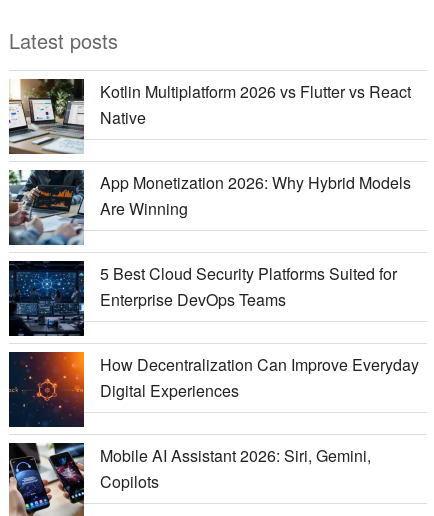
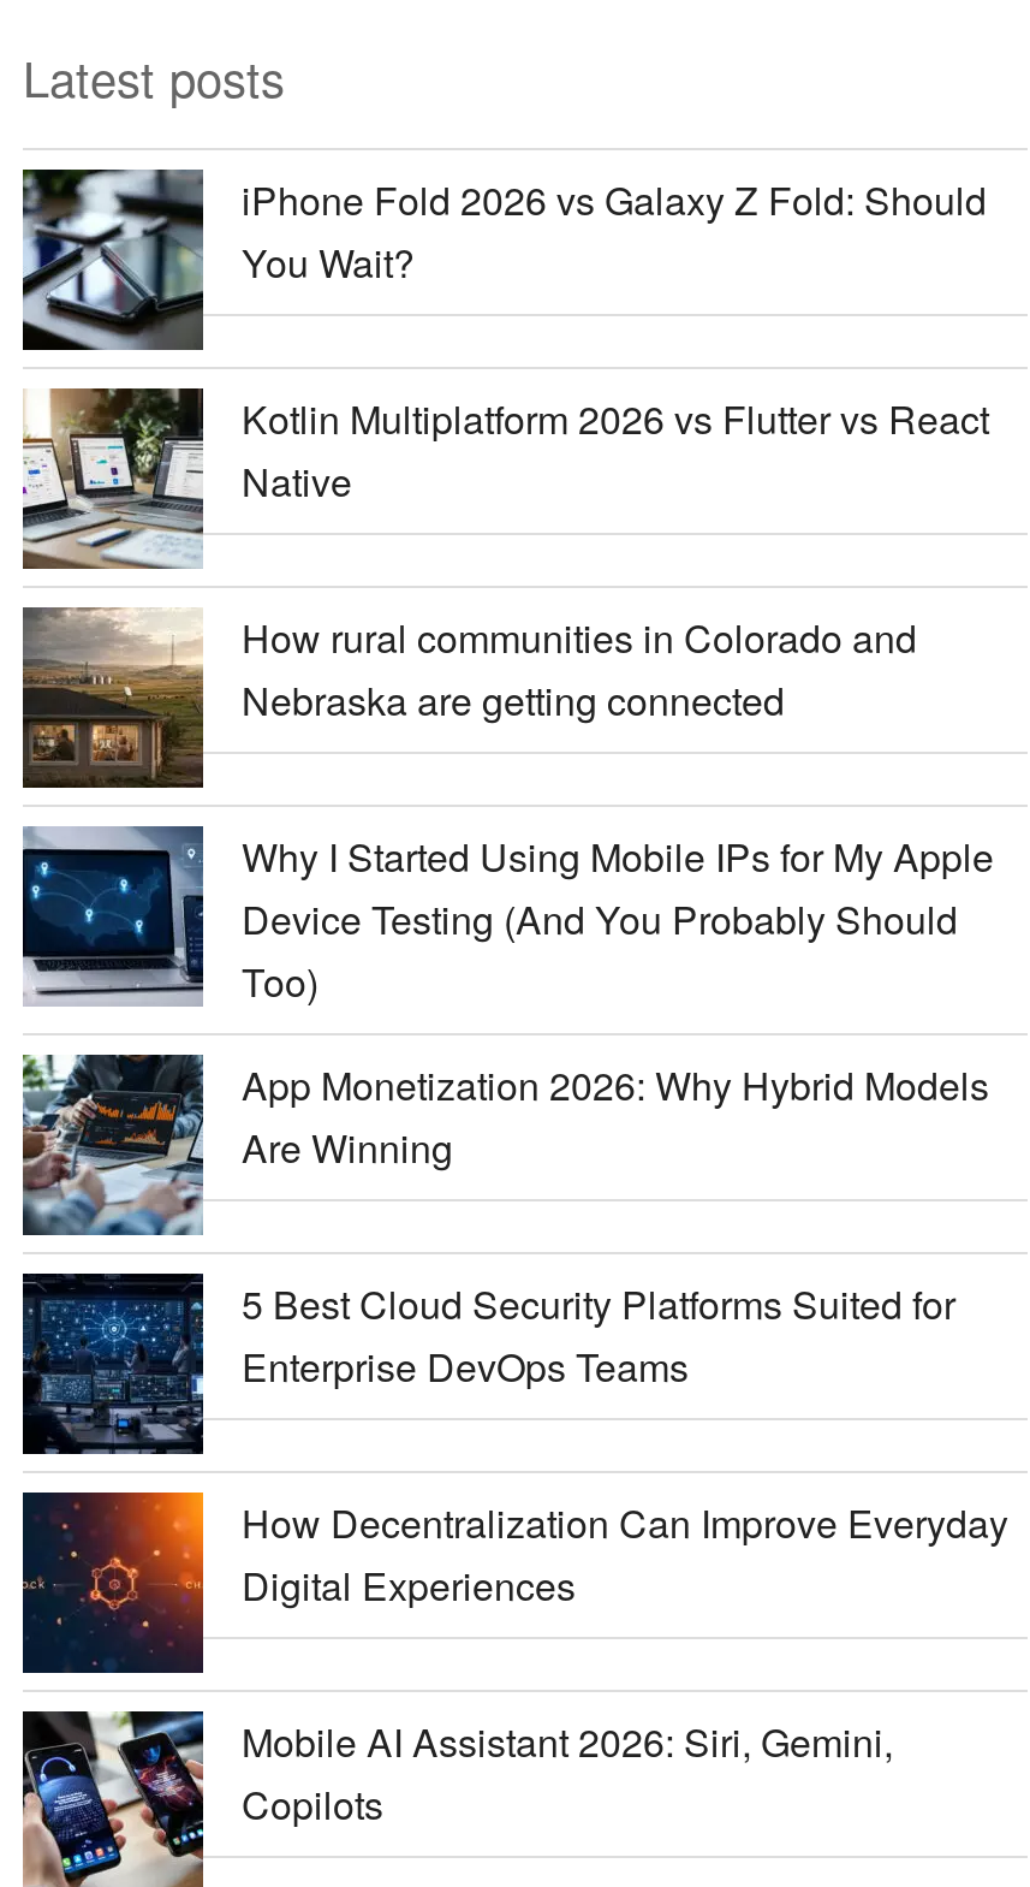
none -> [20,167,987,352] [image] | iPhone Fold 2026 vs Galaxy Z Fold: Should | You Wait?
none -> [23,605,994,1009] [image] | How rural communities in Colorado and | Nebraska are getting connected | Why I Started Using Mobile IPs for My Apple | Device Testing (And You Probably Should | Too)
none -> [23,824,206,1007] [image]

